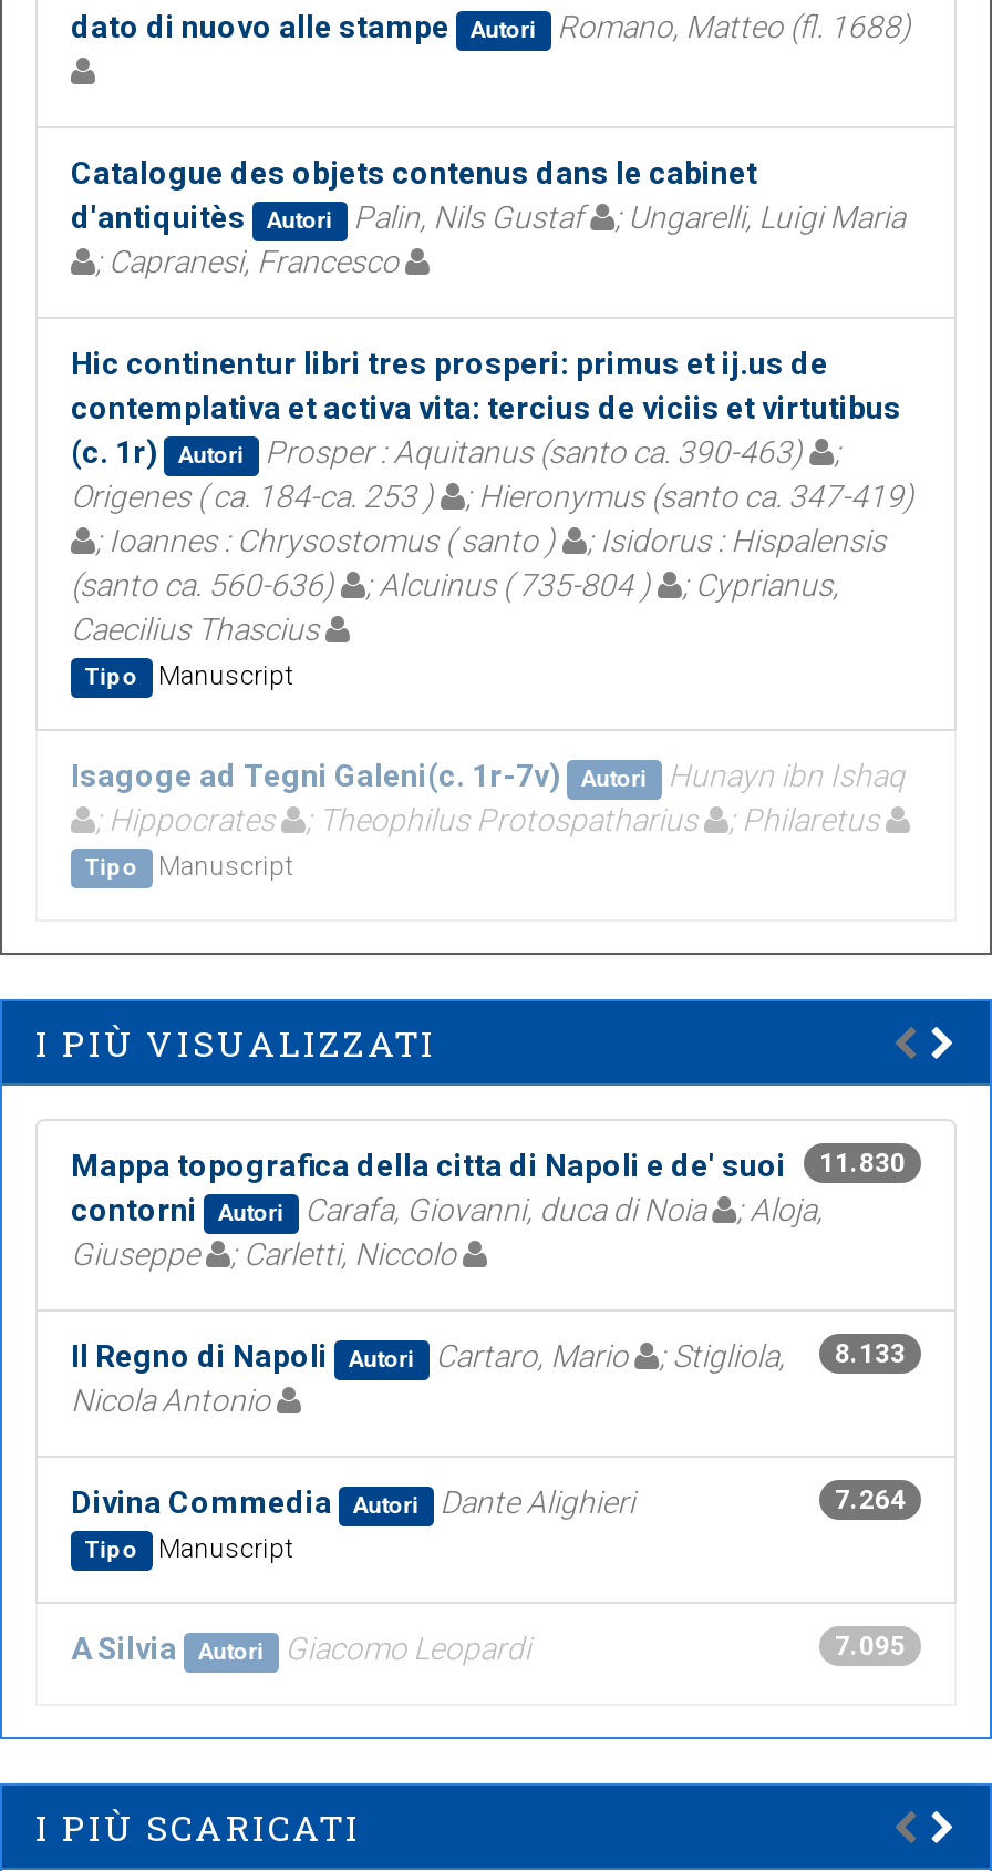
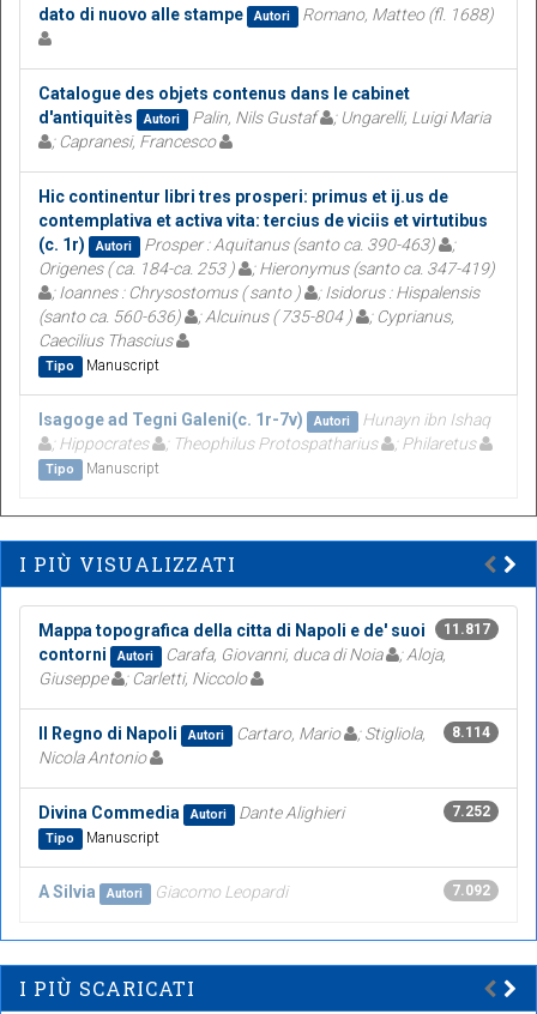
[71,1147,906,1182] Mappa topografica della citta di Napoli e de' suoi 11.830 -> [38,620,490,640] Mappa topografica della citta di Napoli e de' suoi 11.817
[71,1337,906,1373] Il Regno di Napoli Autori Cartaro, Mario ; Stigliola, 8.133 -> [38,723,490,743] Il Regno di Napoli Autori Cartaro, Mario ; Stigliola, 8.114
[835,1484,906,1515] 7.264 -> [452,803,490,819] 7.252
[835,1630,906,1661] 7.095 -> [452,882,490,898] 7.092

